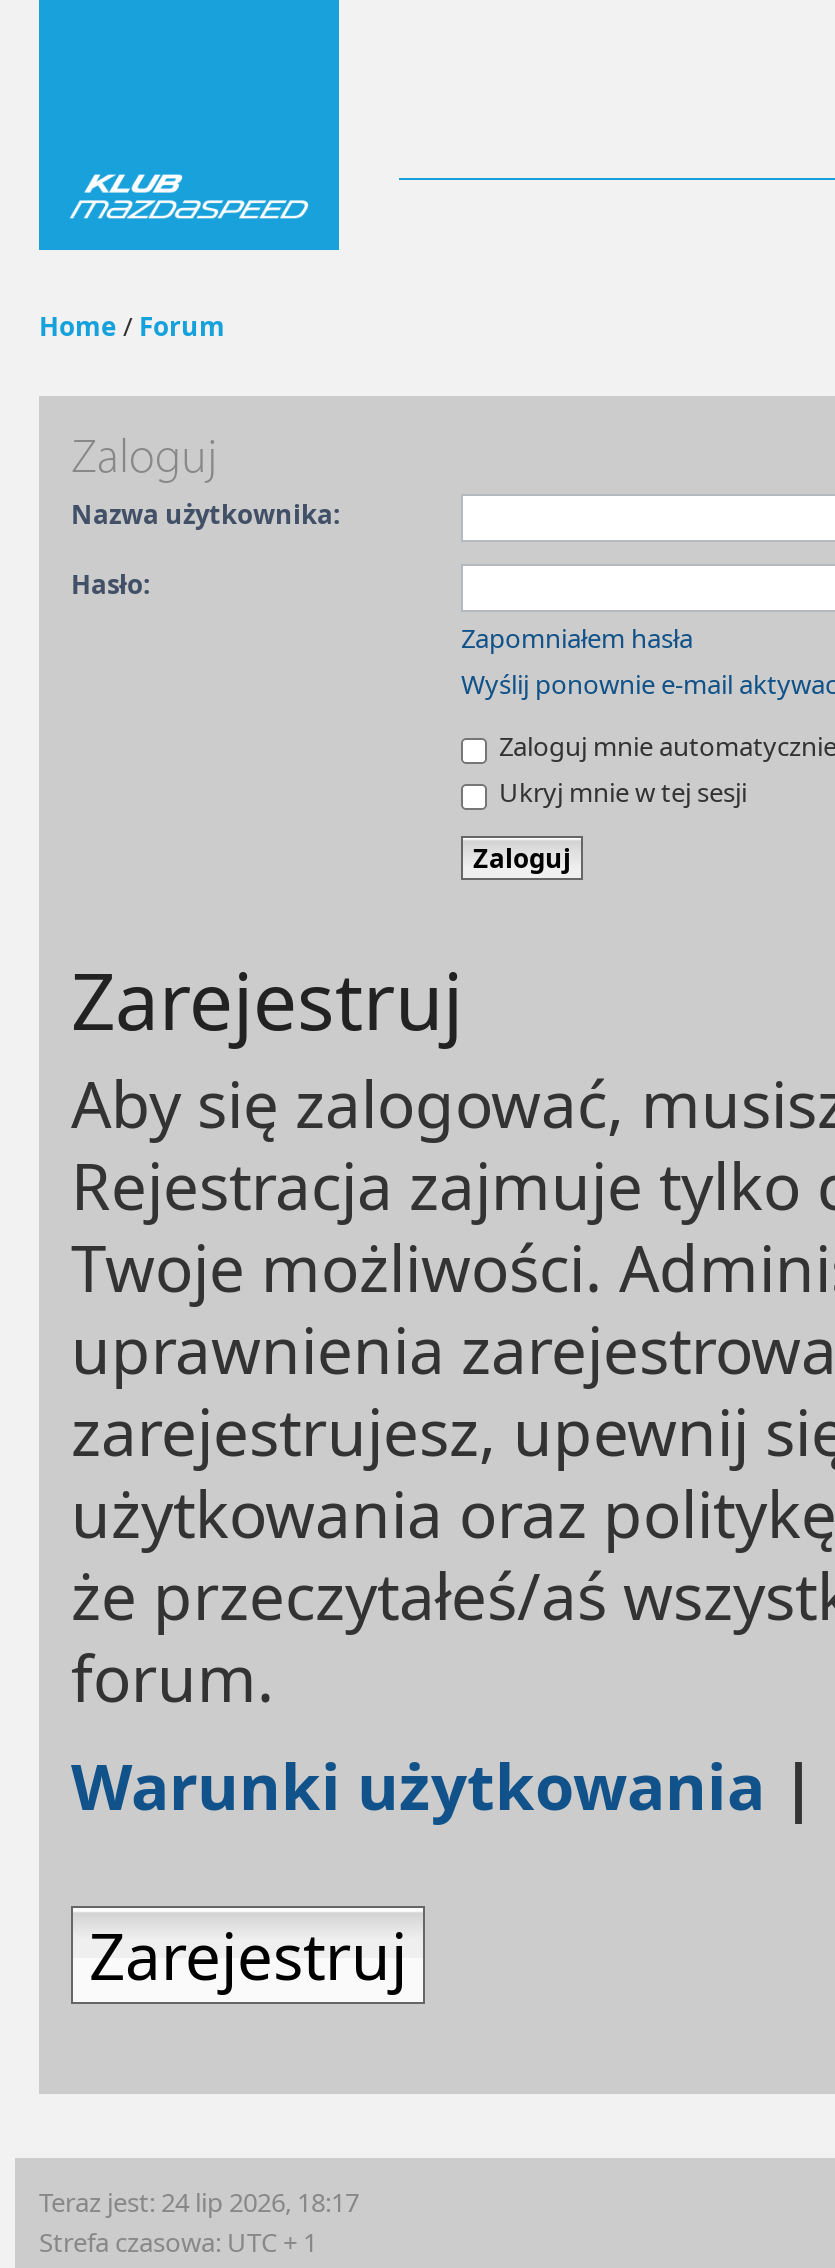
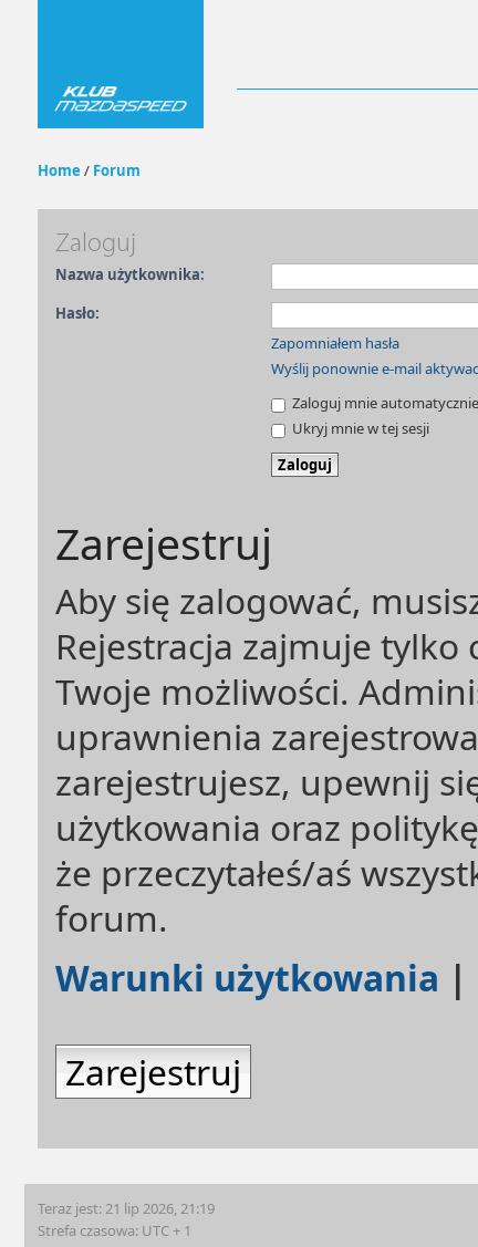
[39,2183,359,2219] Teraz jest: 24 lip 2026, 18:17 -> [38,1198,215,1218] Teraz jest: 21 lip 2026, 21:19

